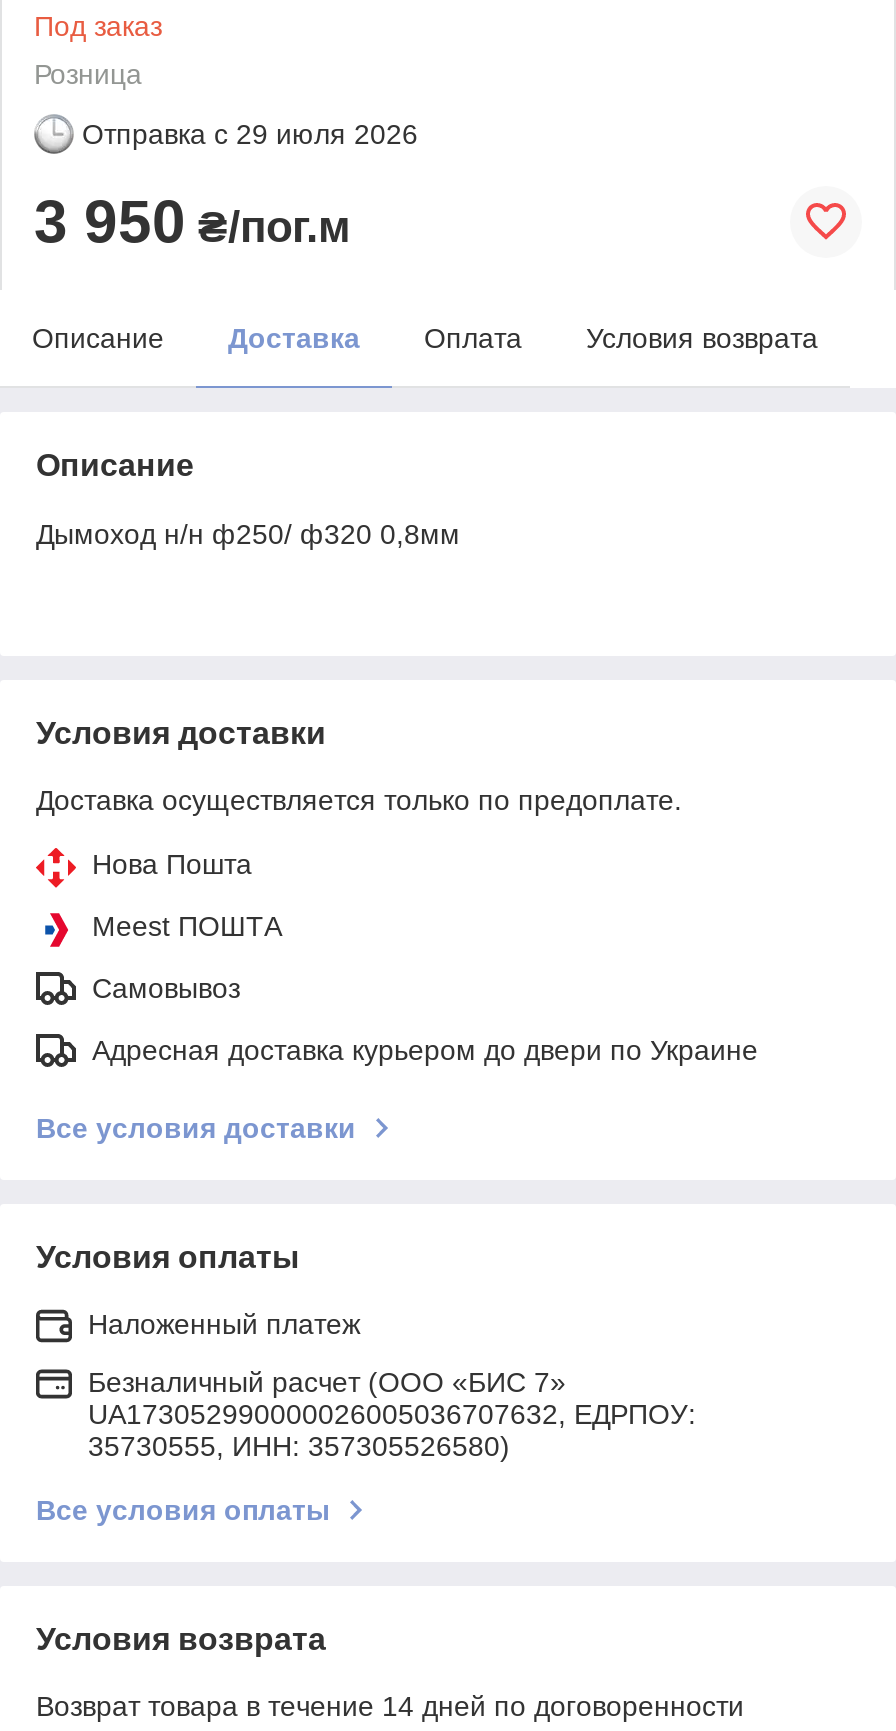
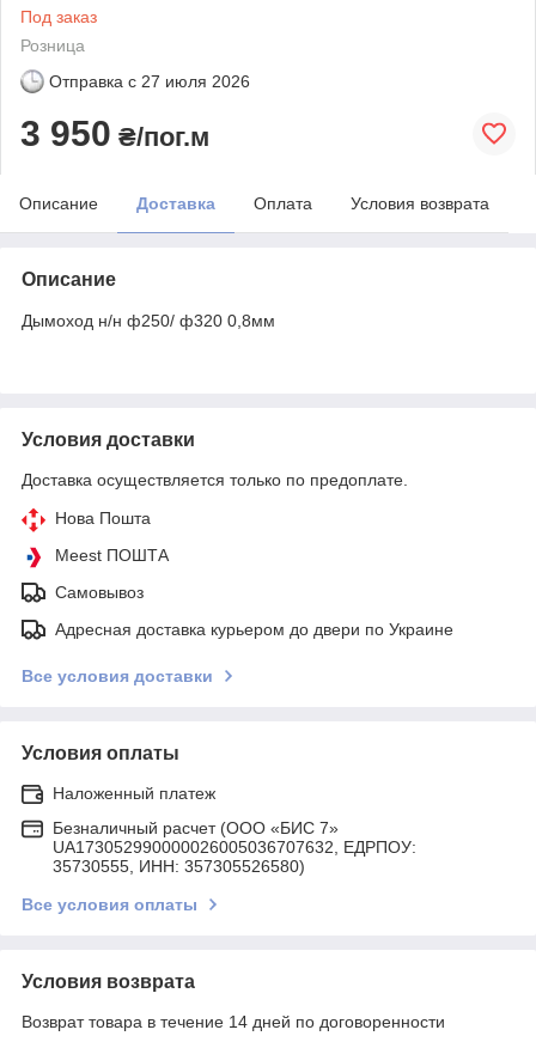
[82,118,418,150] Отправка с 29 июля 2026 -> [49,72,250,91] Отправка с 27 июля 2026

